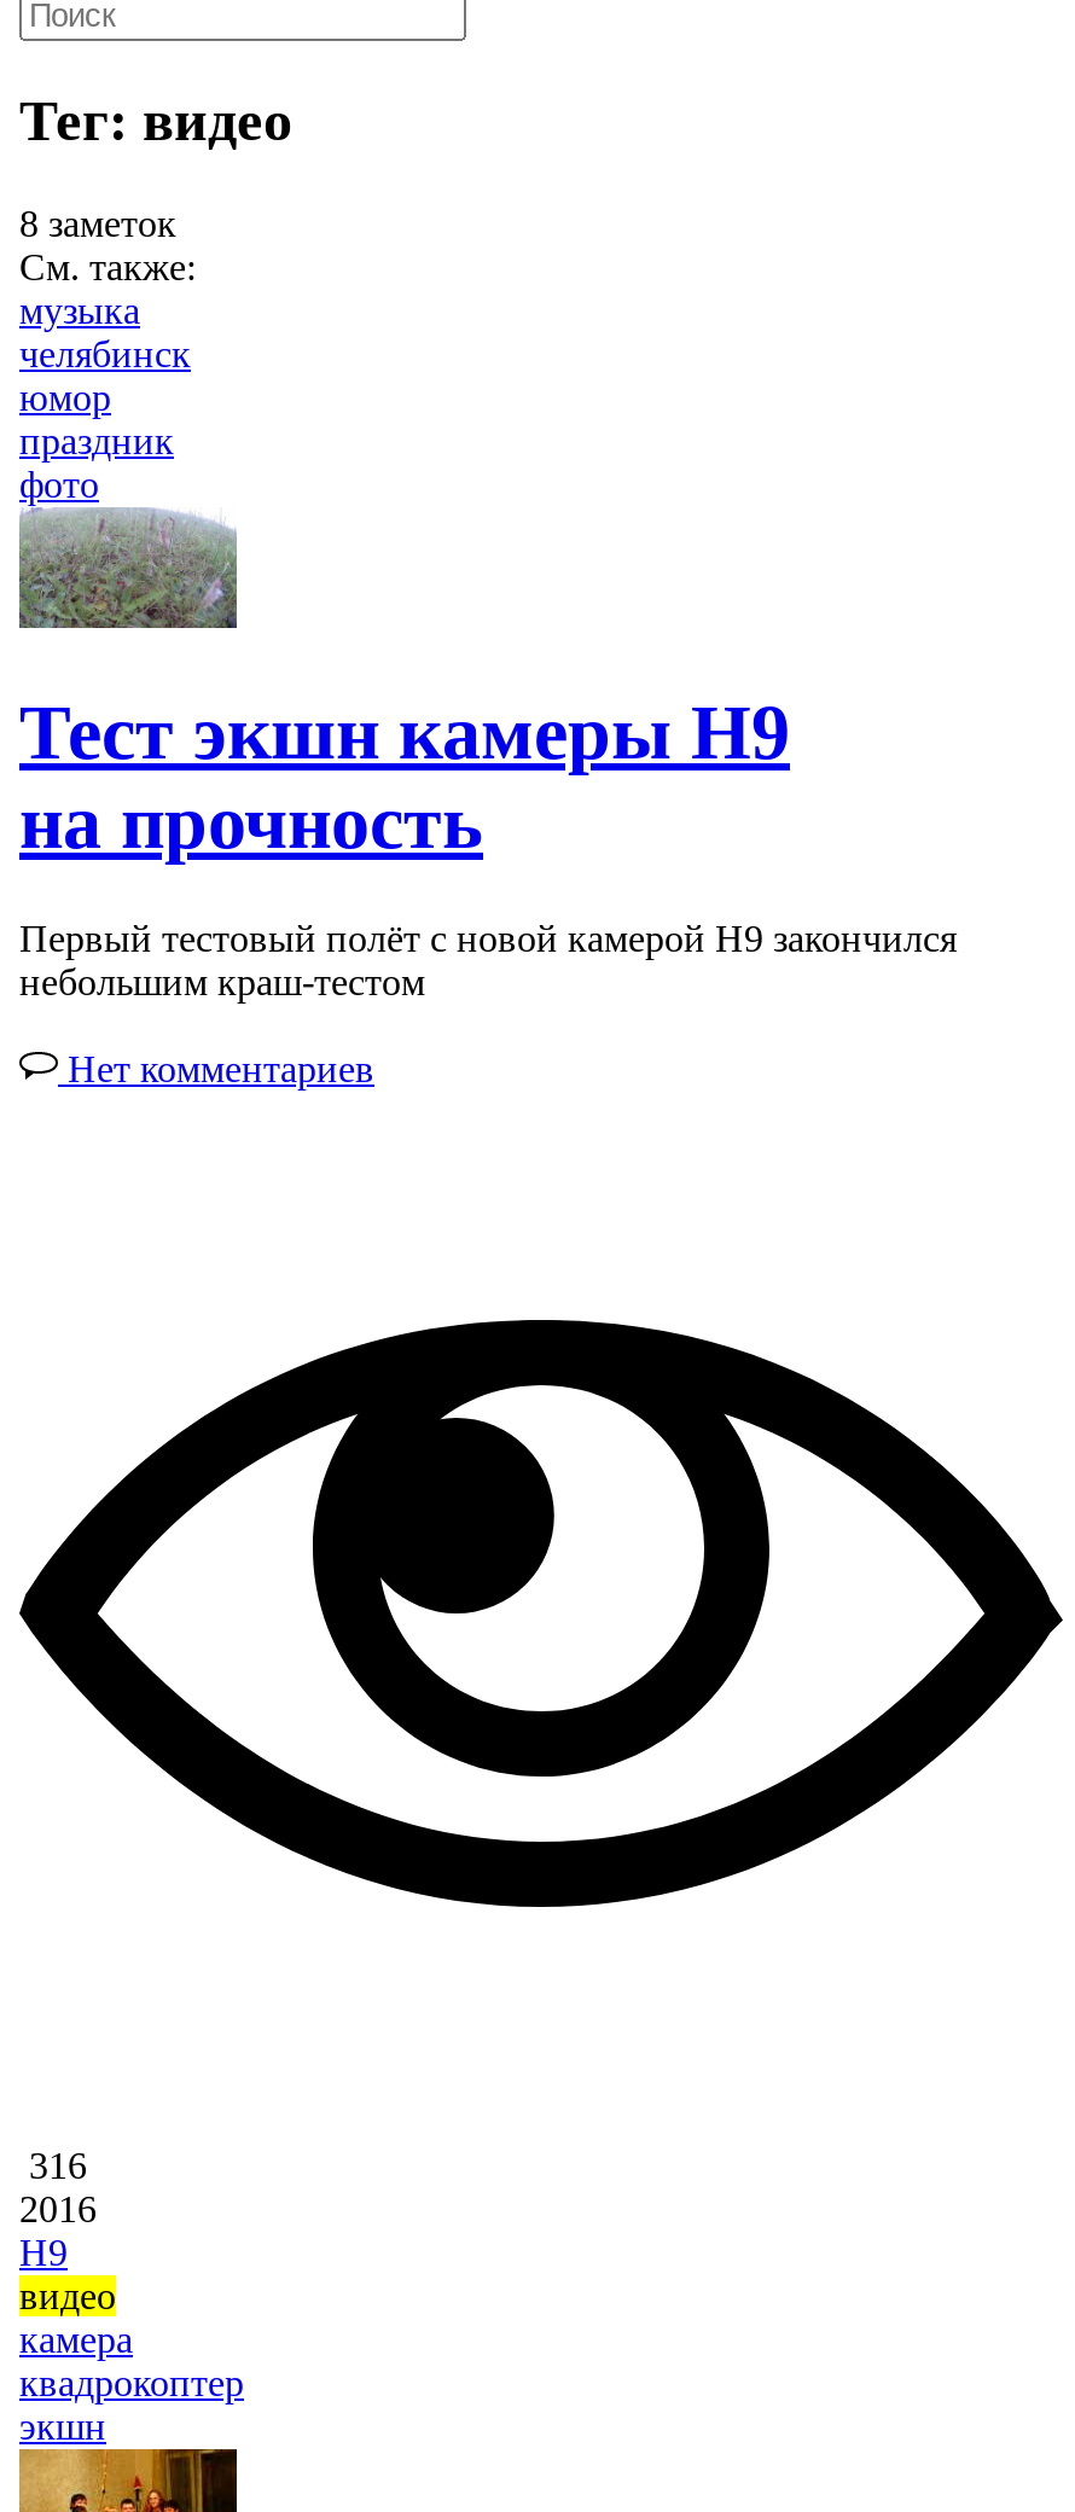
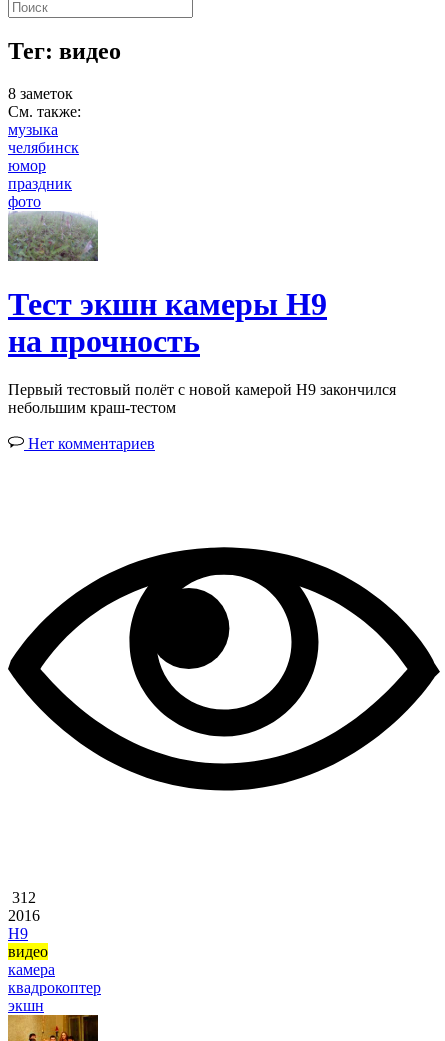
[19,2146,87,2187] 316 -> [8,889,36,906] 312

